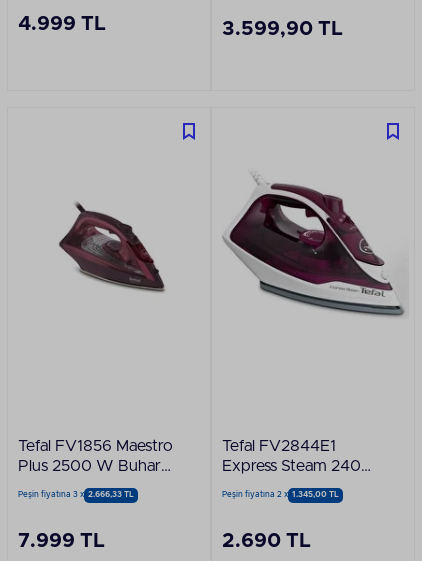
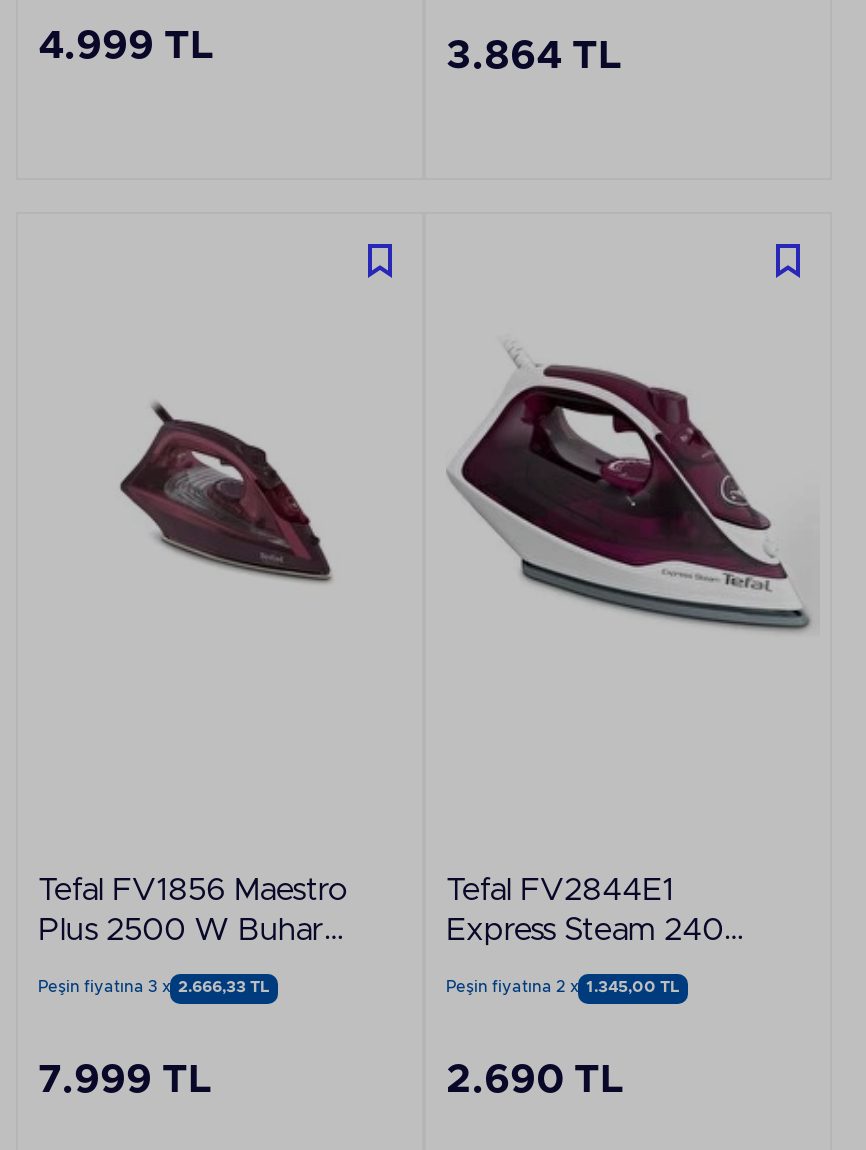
[222,19,343,39] 3.599,90 TL -> [446,36,622,76] 3.864 TL

